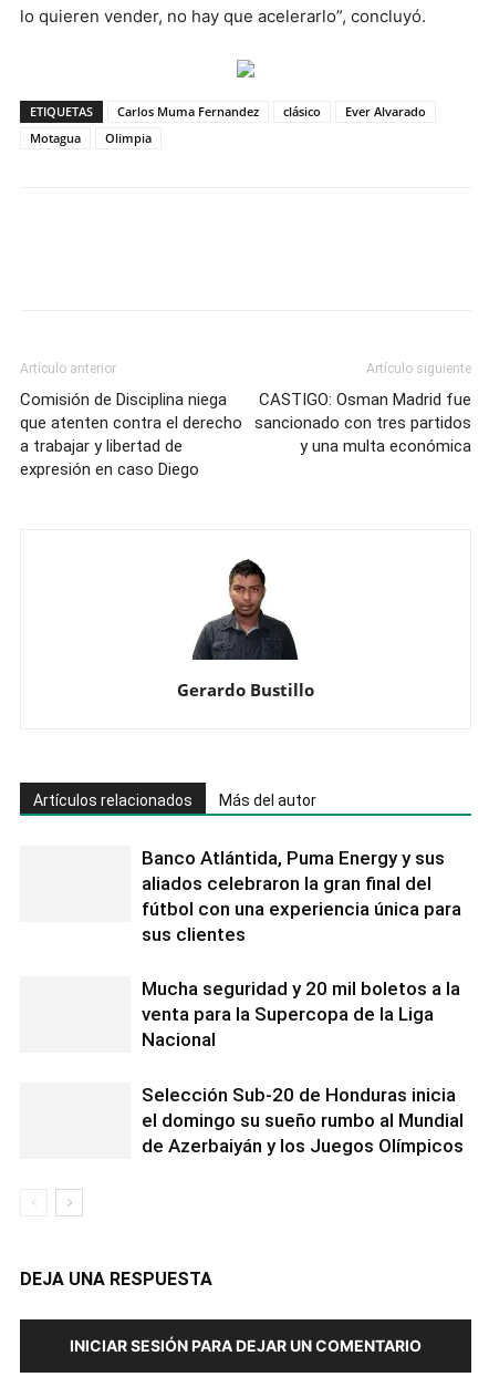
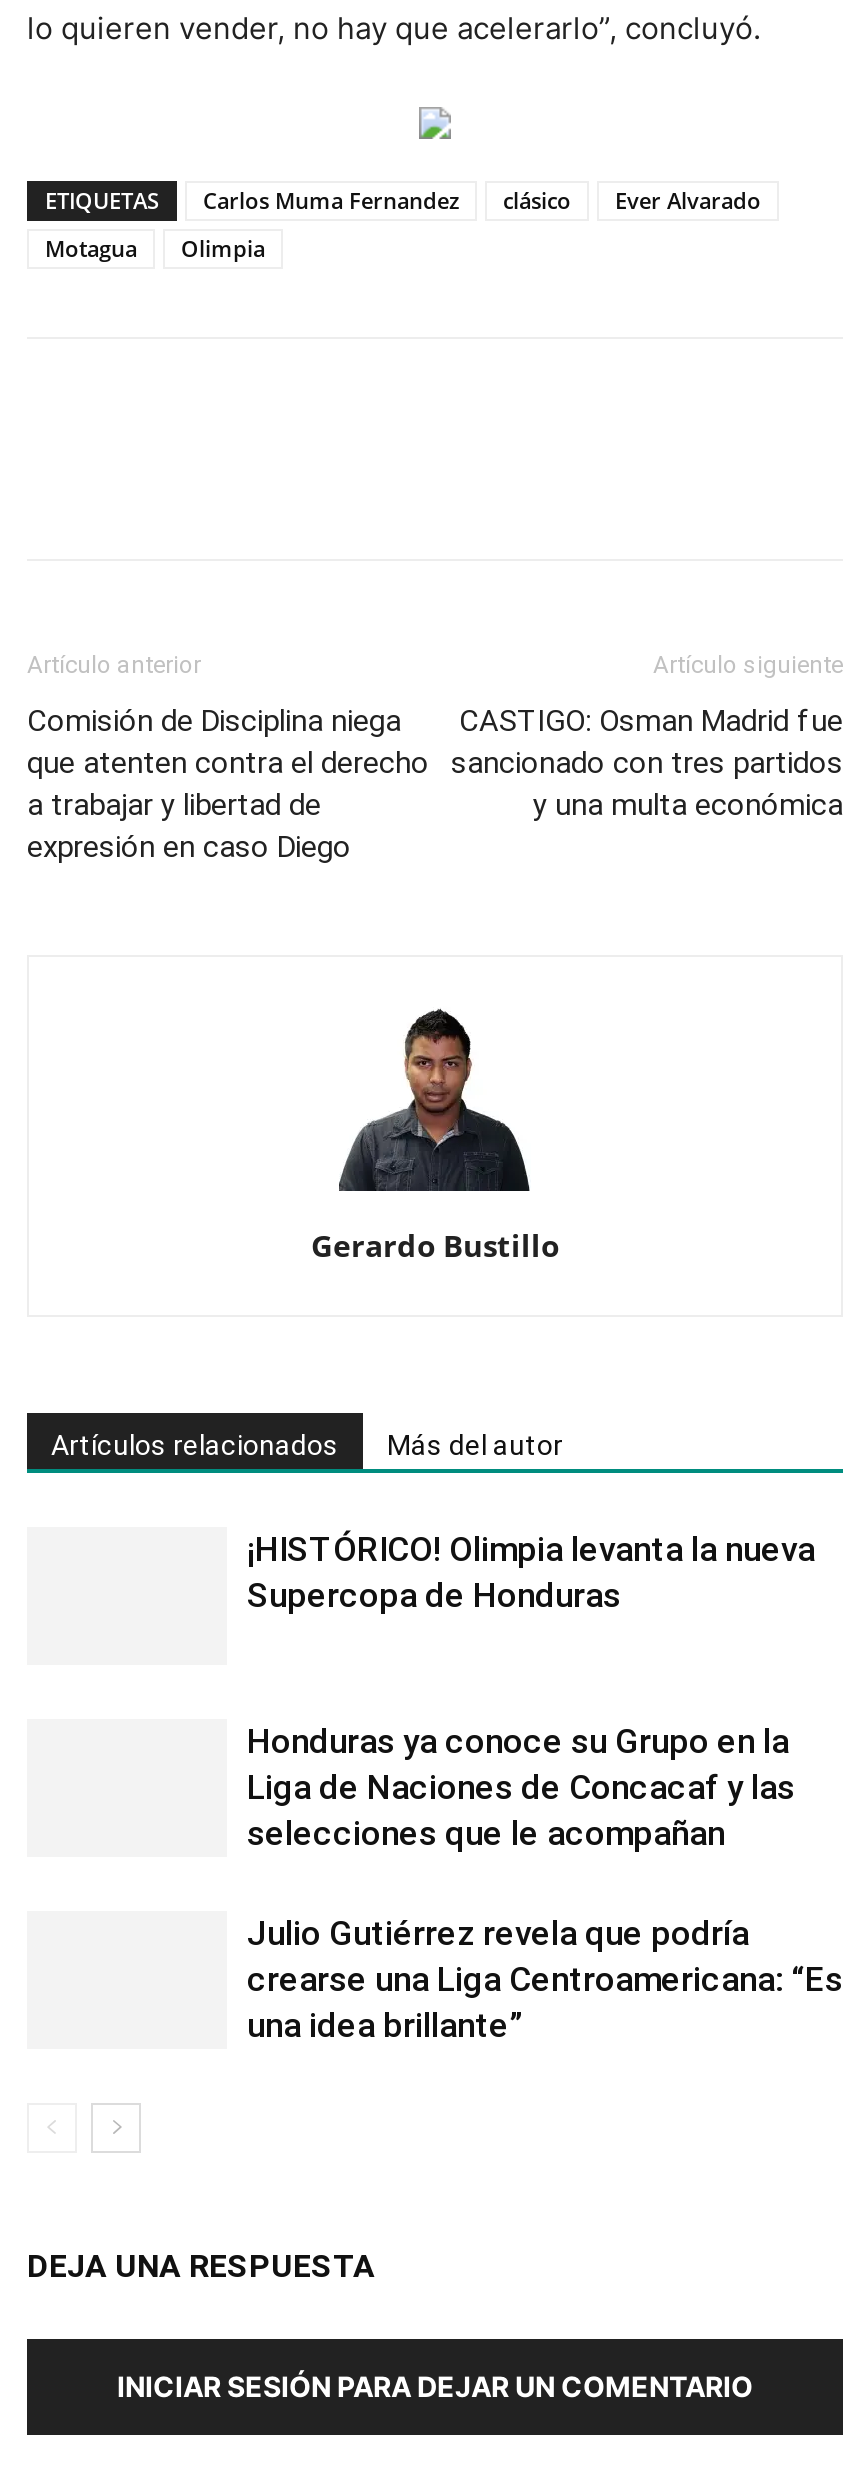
[142,847,461,945] Banco Atlántida, Puma Energy y sus | aliados celebraron la gran final del | fútbol con una experiencia única para | sus clientes -> [247,1529,815,1615] ¡HISTÓRICO! Olimpia levanta la nueva | Supercopa de Honduras
[142,977,460,1050] Mucha seguridad y 20 mil boletos a la | venta para la Supercopa de la Liga | Nacional -> [247,1721,795,1853] Honduras ya conoce su Grupo en la | Liga de Naciones de Concacaf y las | selecciones que le acompañan
[142,1084,464,1157] Selección Sub-20 de Honduras inicia | el domingo su sueño rumbo al Mundial | de Azerbaiyán y los Juegos Olímpicos -> [247,1913,843,2045] Julio Gutiérrez revela que podría | crearse una Liga Centroamericana: “Es | una idea brillante”

